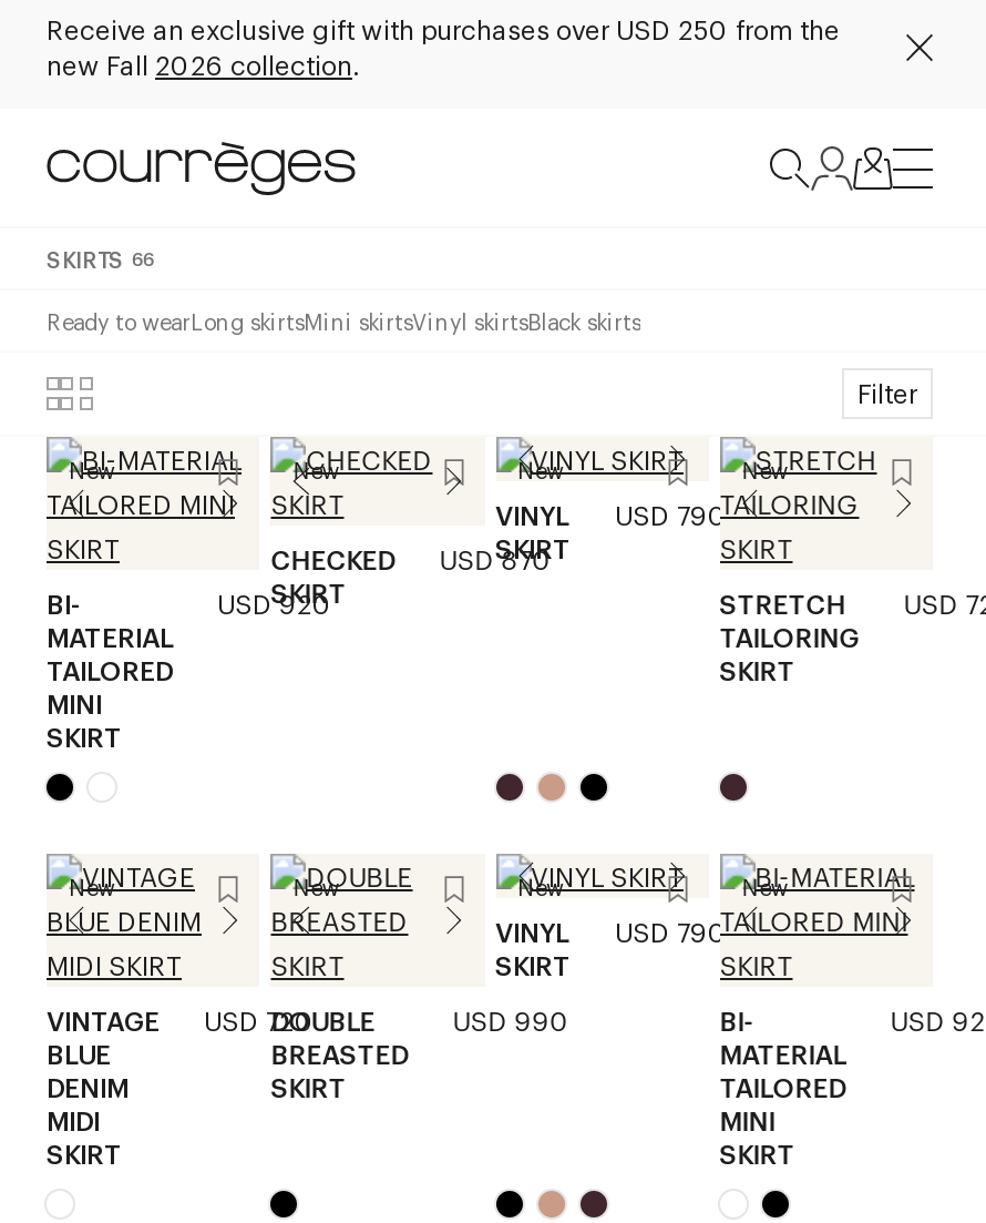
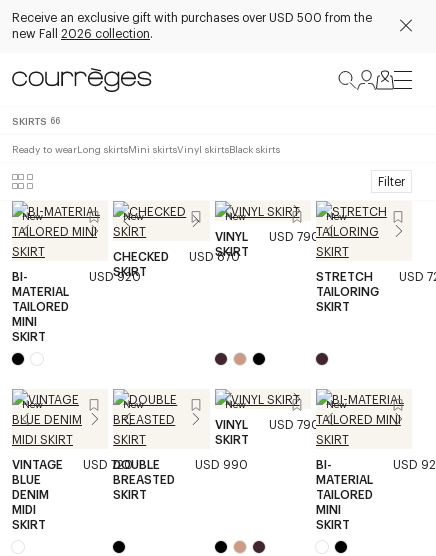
[47,10,840,45] Receive an exclusive gift with purchases over USD 250 from the -> [12,8,372,24] Receive an exclusive gift with purchases over USD 500 from the

